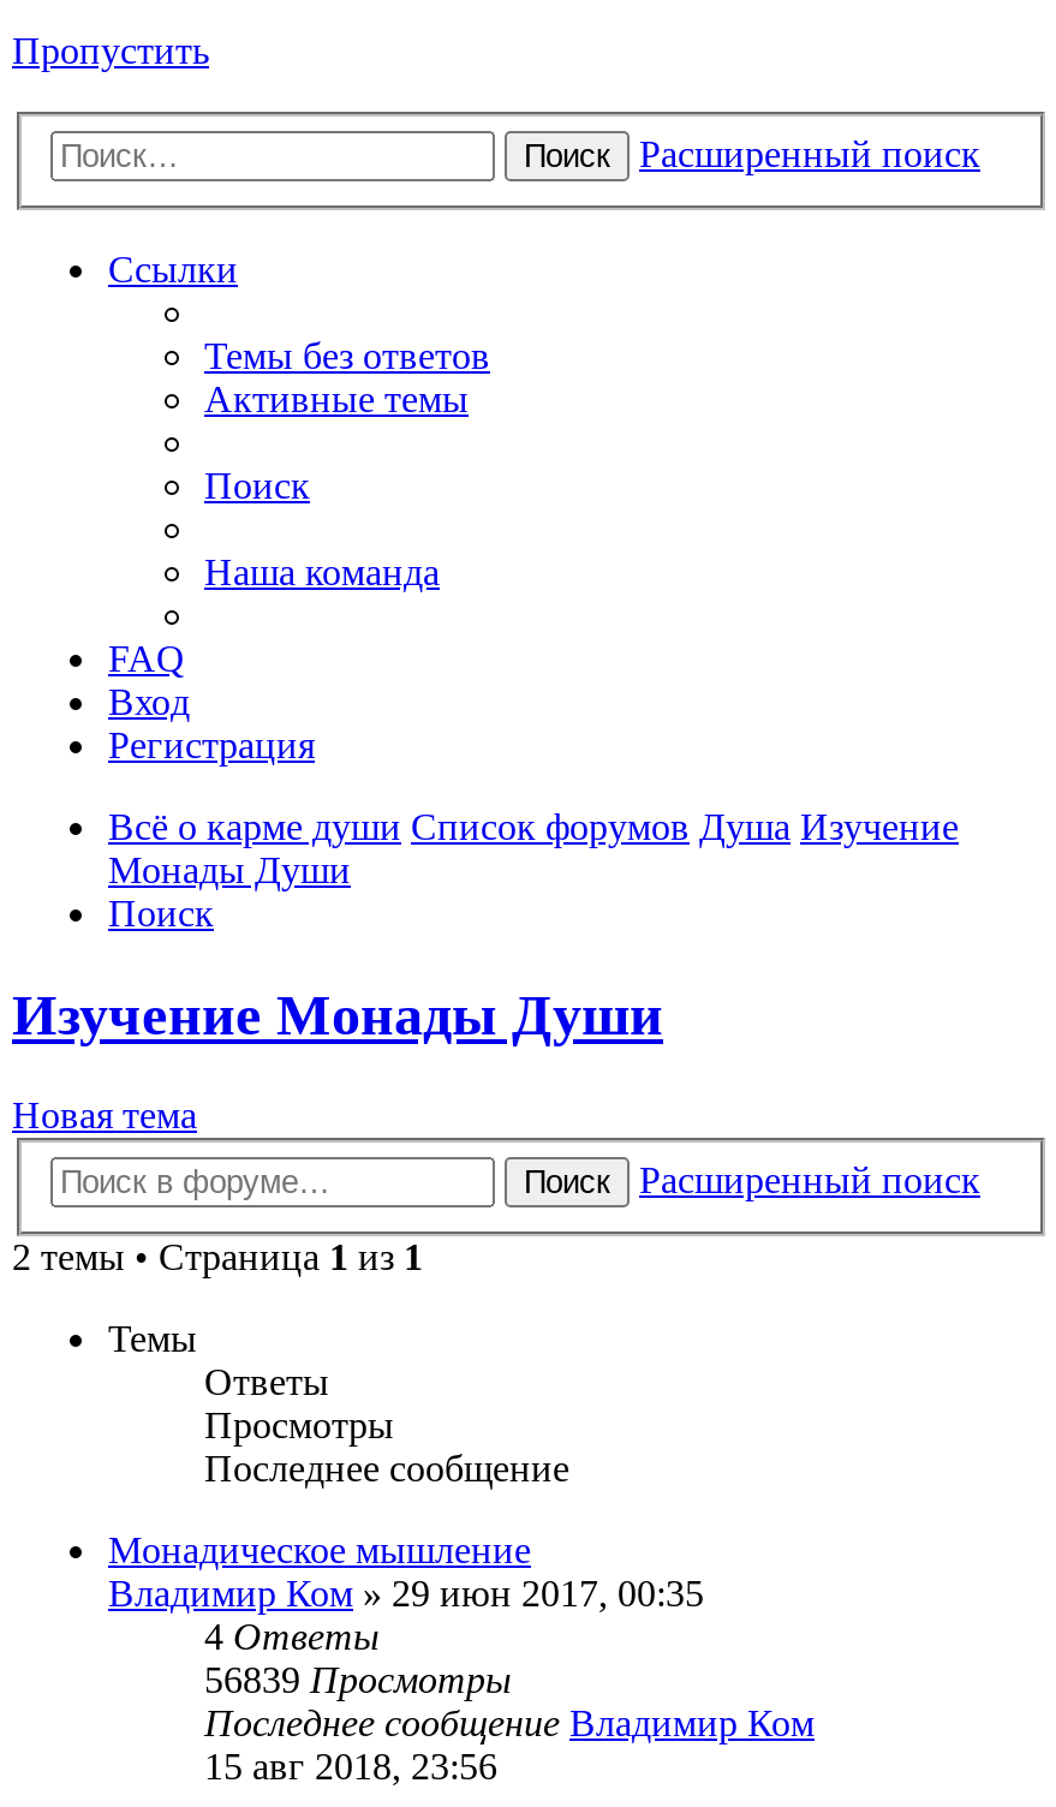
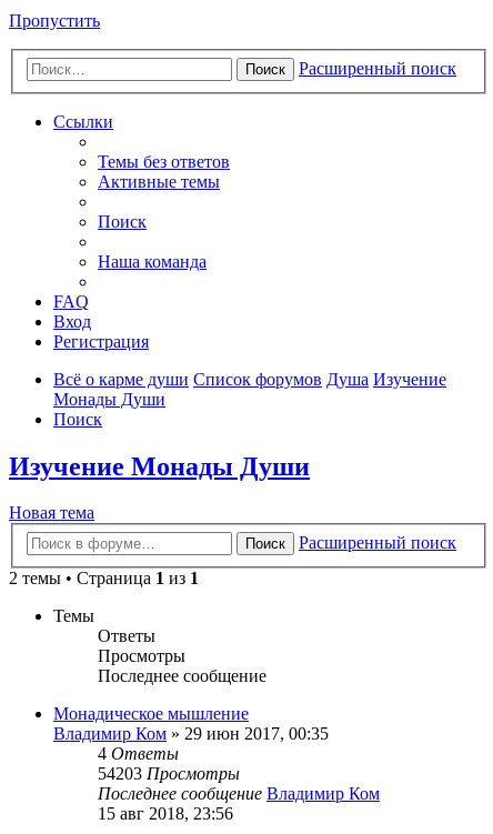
[204,1659,512,1700] 56839 Просмотры -> [98,764,240,783] 54203 Просмотры

